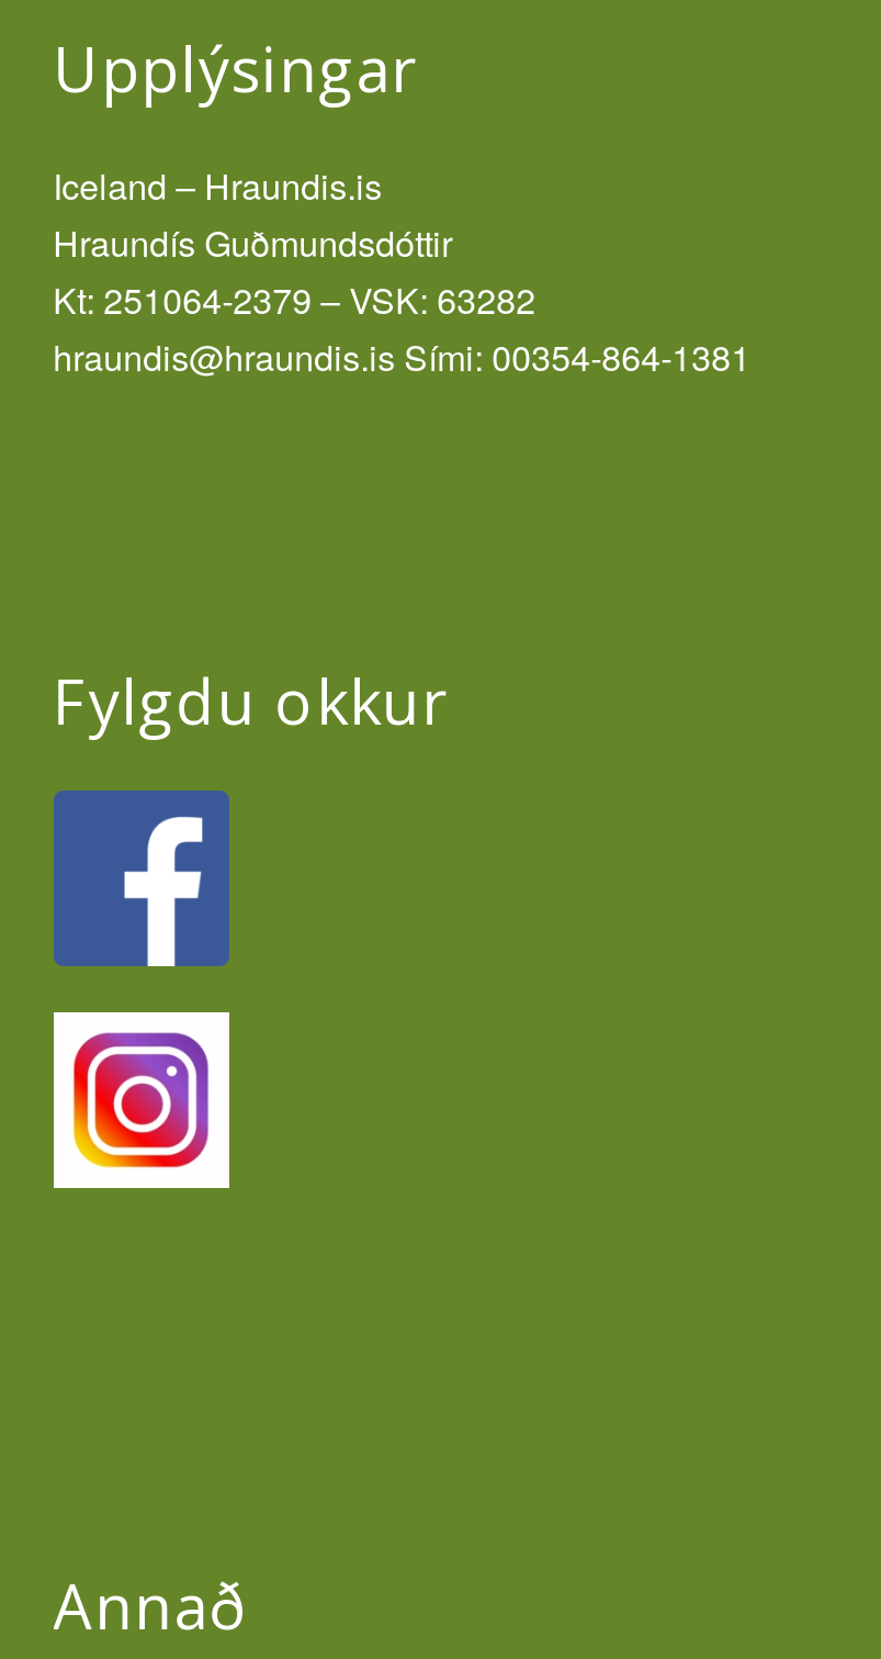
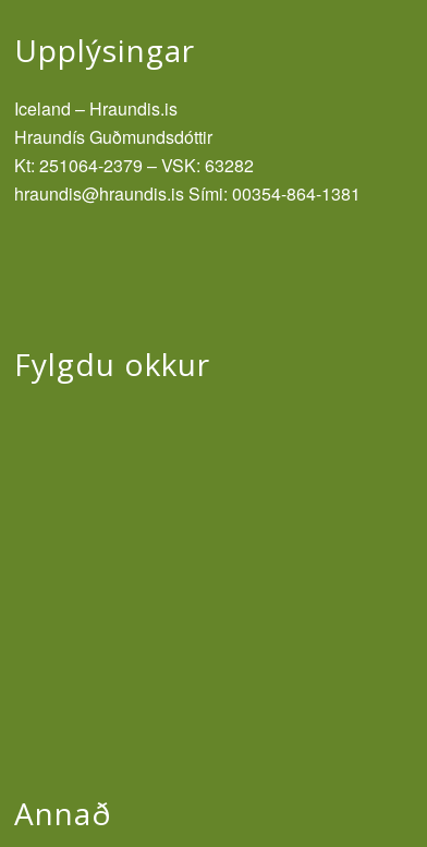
[52,789,231,969] [image] -> none
[52,1009,231,1191] [image] -> none

